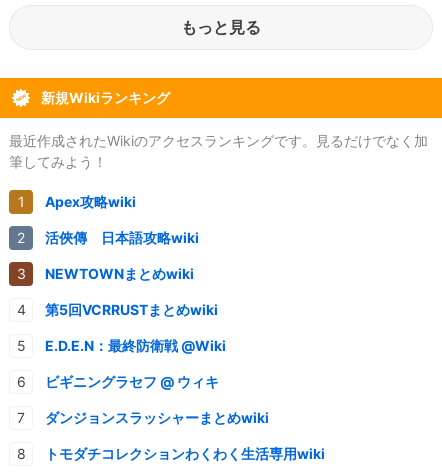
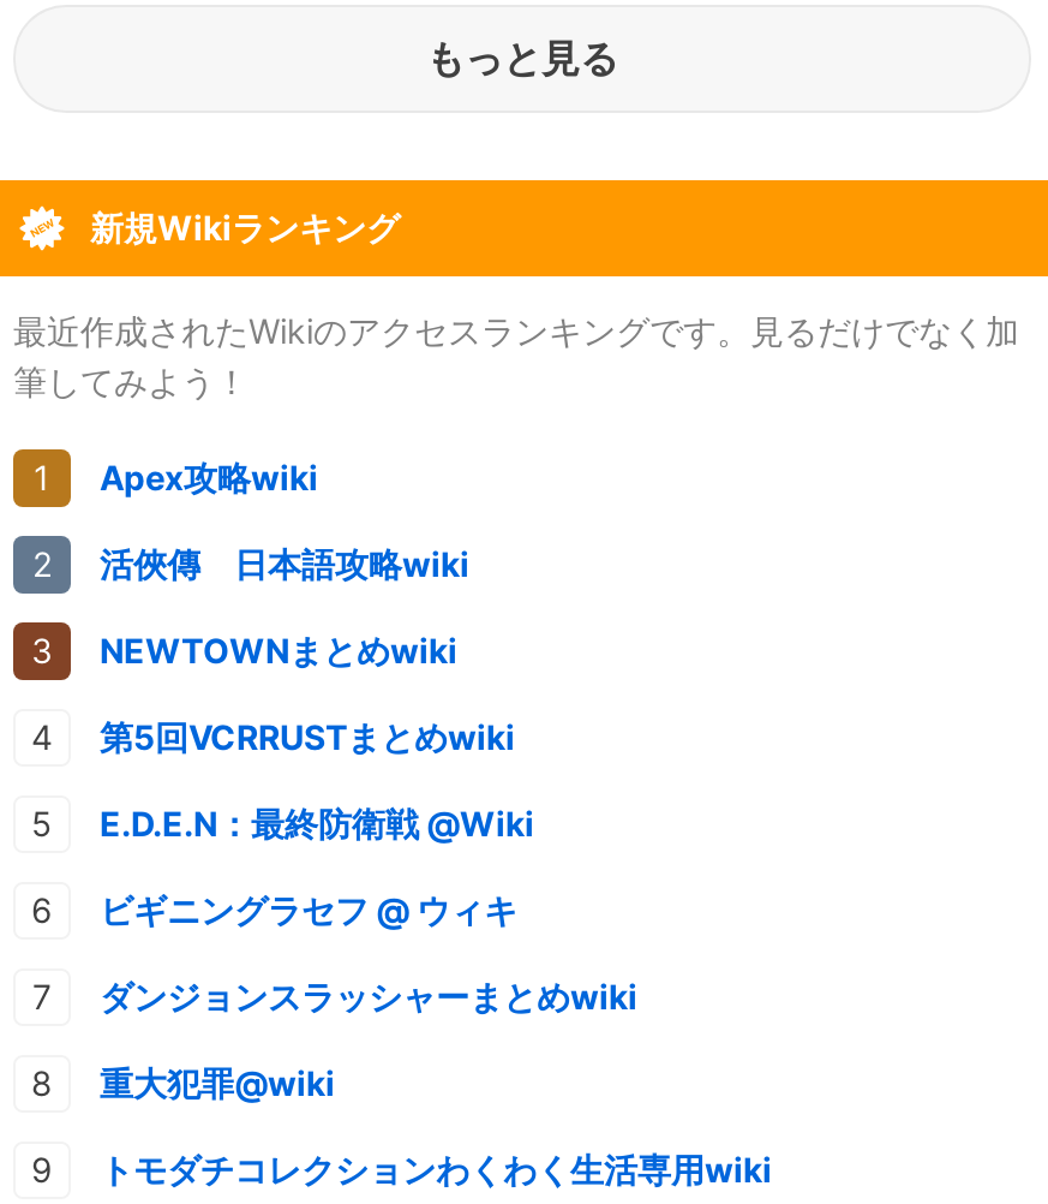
none -> [100,1061,335,1102] 重大犯罪@wiki

